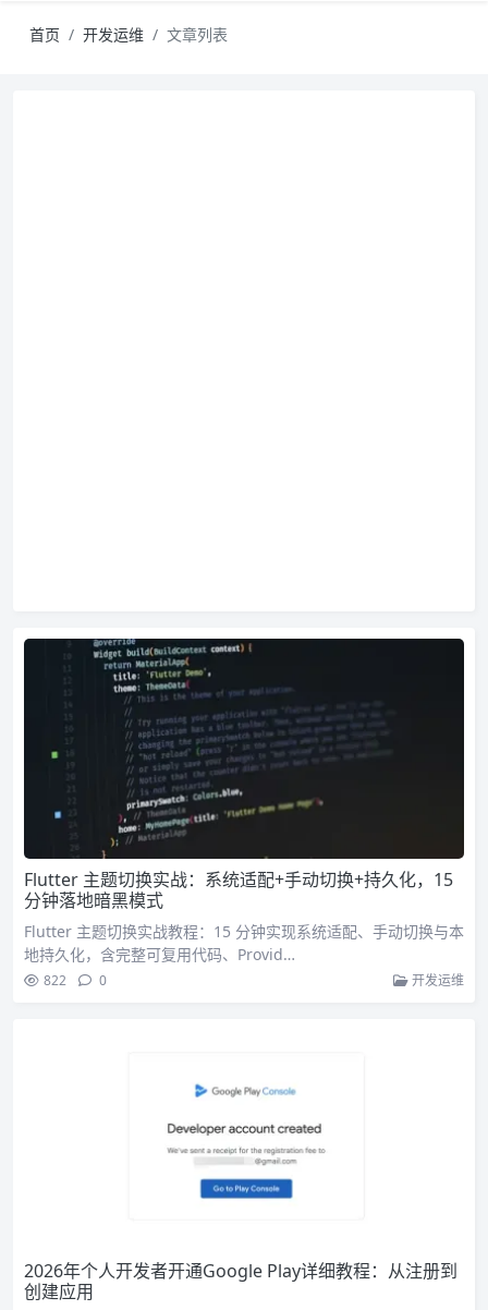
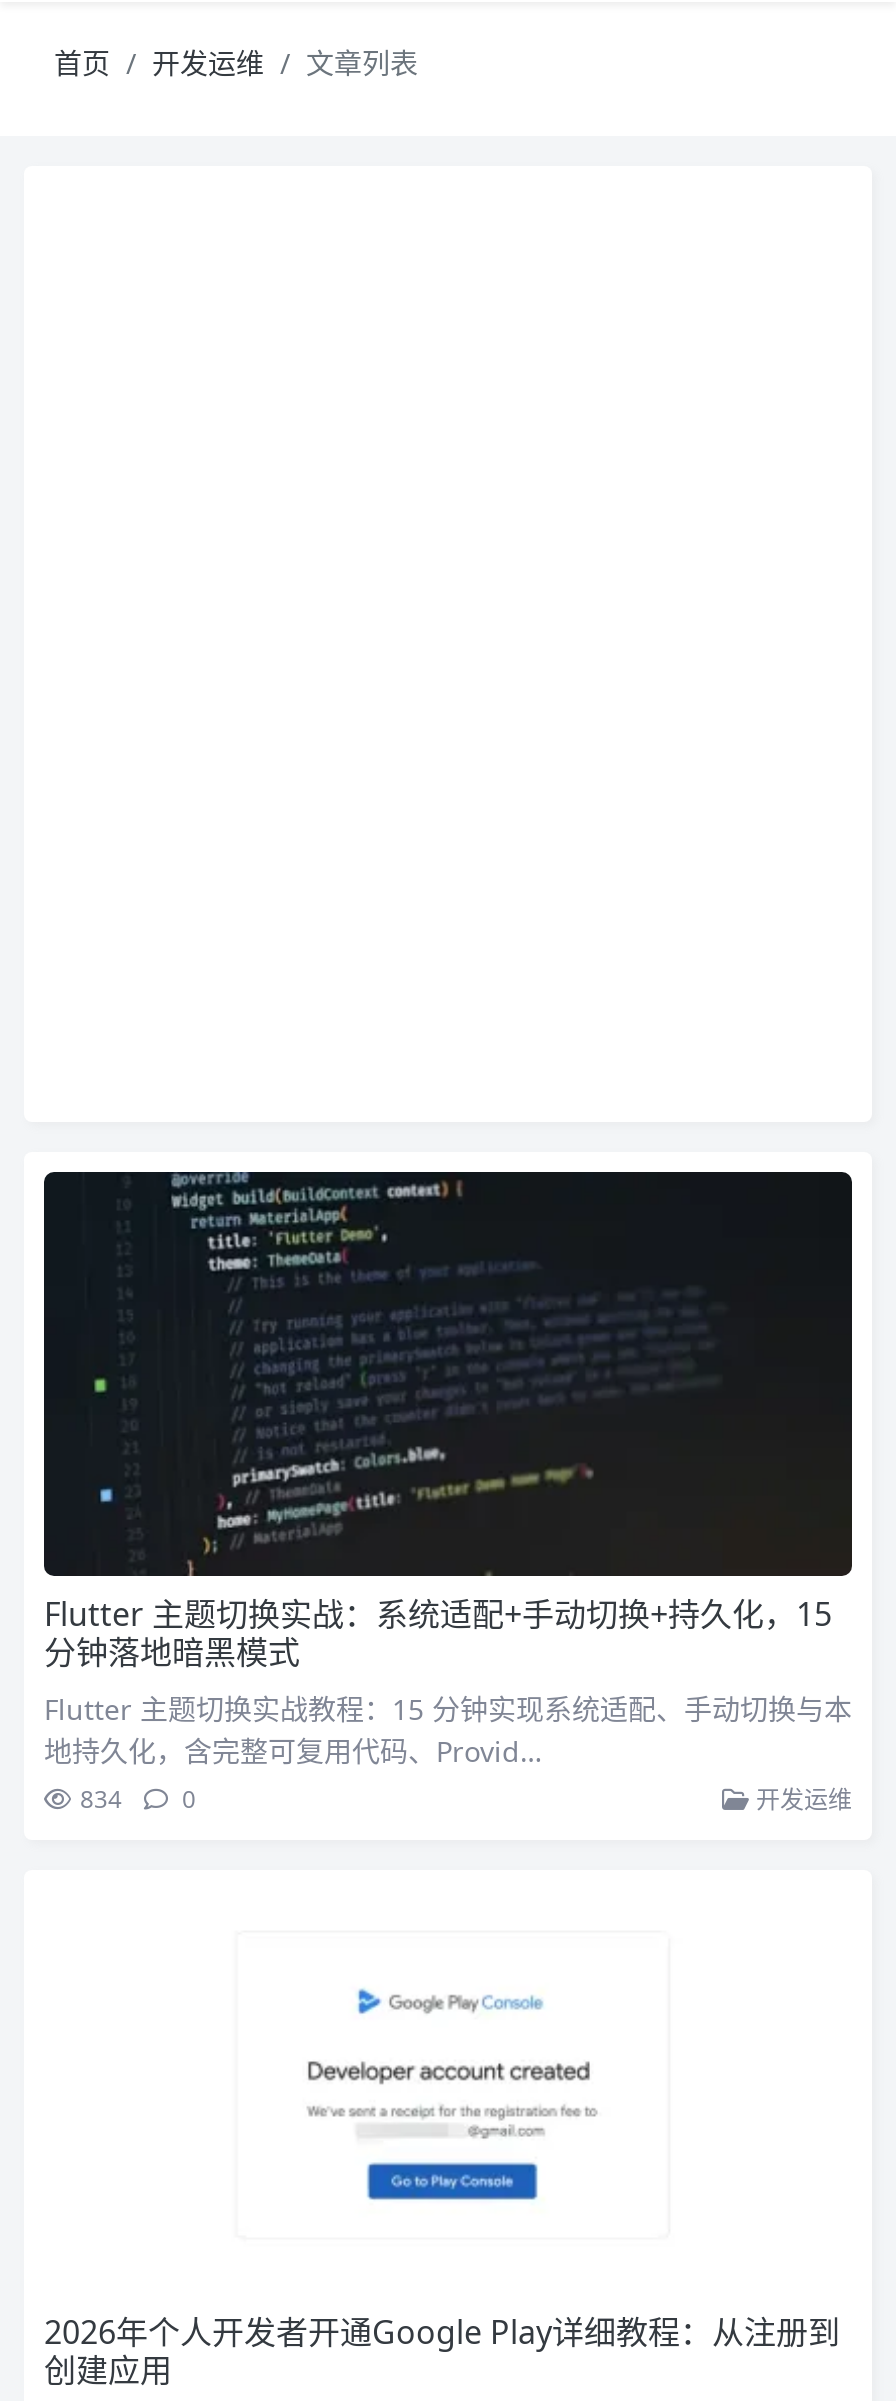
[44,971,107,990] 822 0 -> [80,1782,196,1816] 834 0

